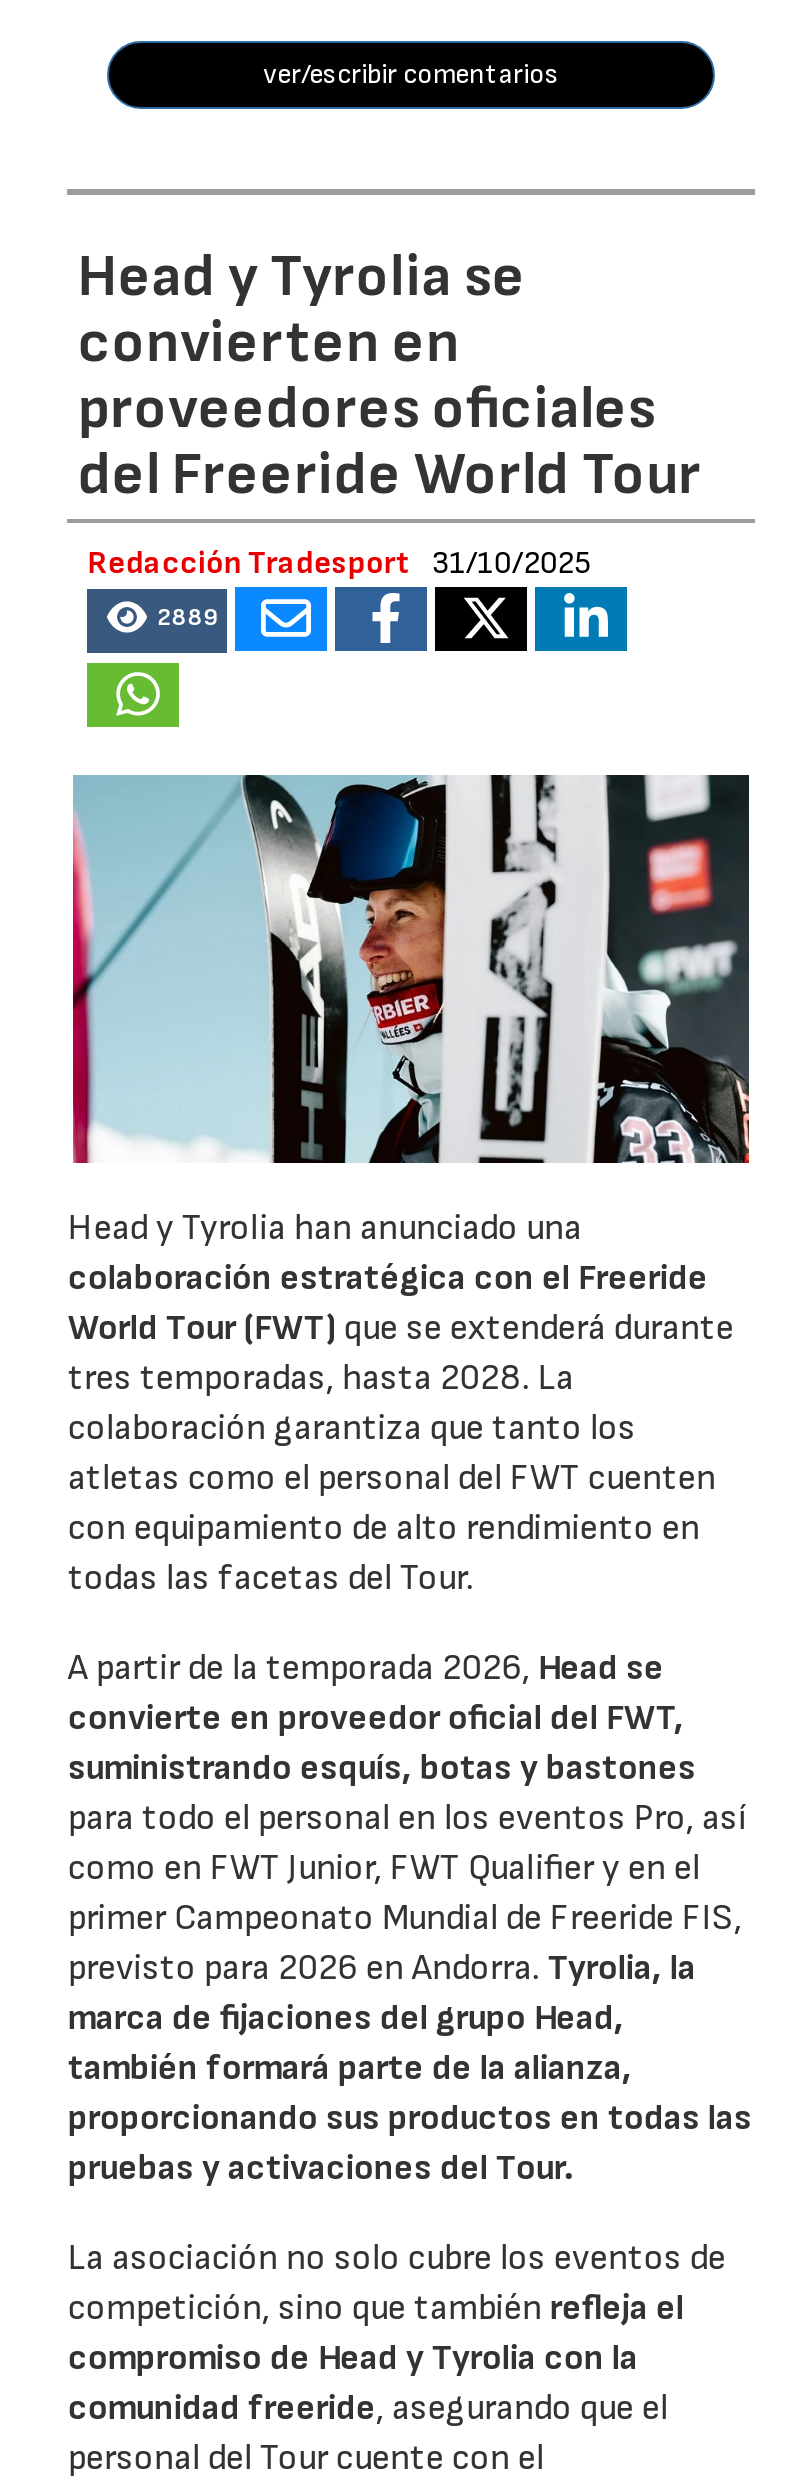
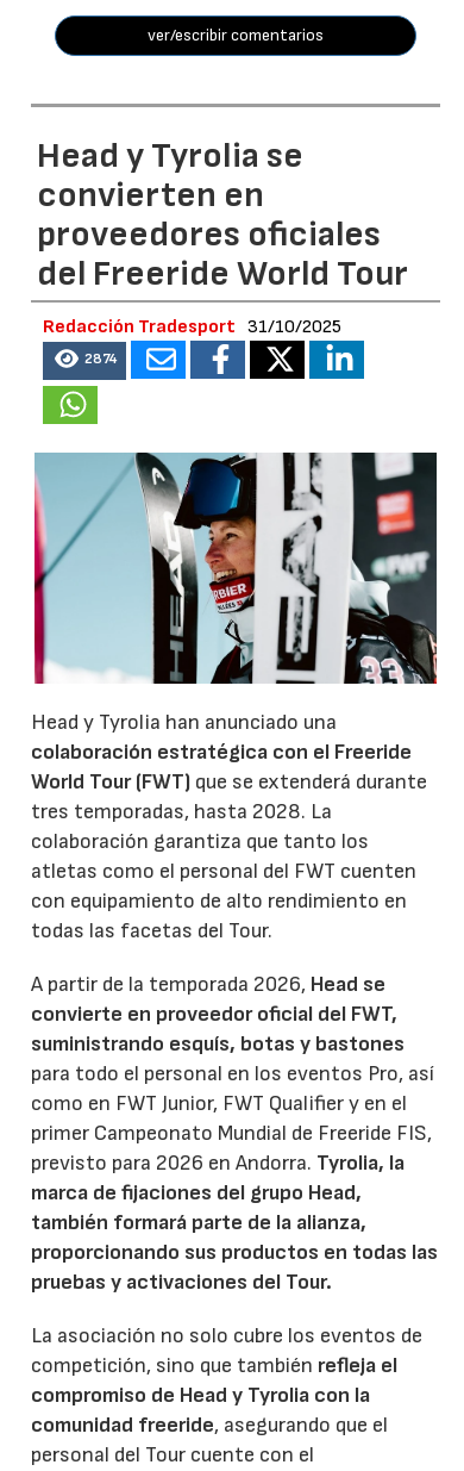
[158,602,218,632] 2889 -> [85,350,118,367] 2874

